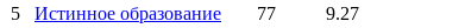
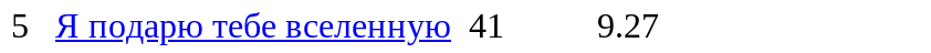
[34,3,276,23] Истинное образование | 77 -> [55,7,504,44] Я подарю тебе вселенную 41

